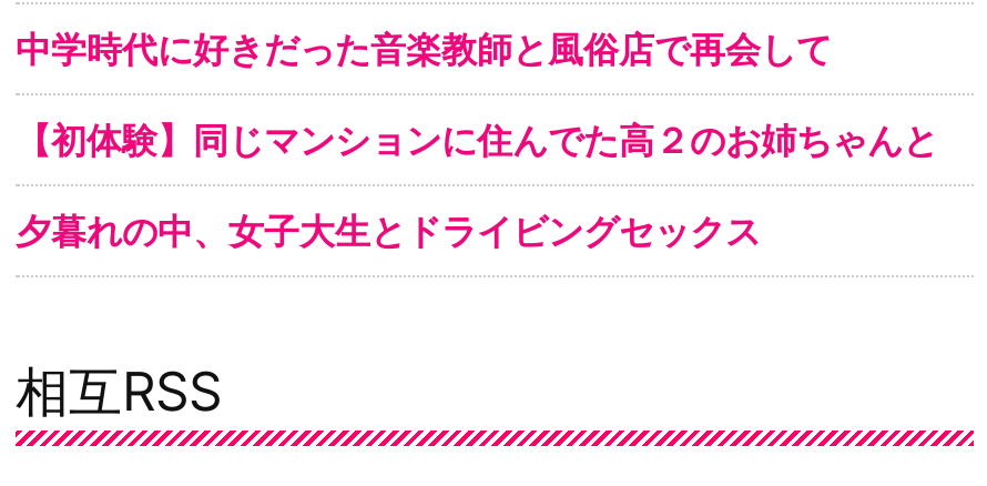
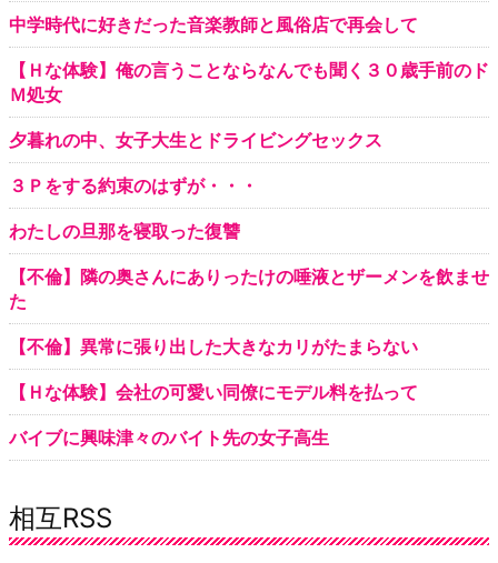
[16,119,938,163] 【初体験】同じマンションに住んでた高２のお姉ちゃんと -> [9,59,489,106] 【Ｈな体験】俺の言うことならなんでも聞く３０歳手前のド | Ｍ処女
none -> [9,175,489,449] ３Ｐをする約束のはずが・・・ | わたしの旦那を寝取った復讐 | 【不倫】隣の奥さんにありったけの唾液とザーメンを飲ませ | た | 【不倫】異常に張り出した大きなカリがたまらない | 【Ｈな体験】会社の可愛い同僚にモデル料を払って | バイブに興味津々のバイト先の女子高生

